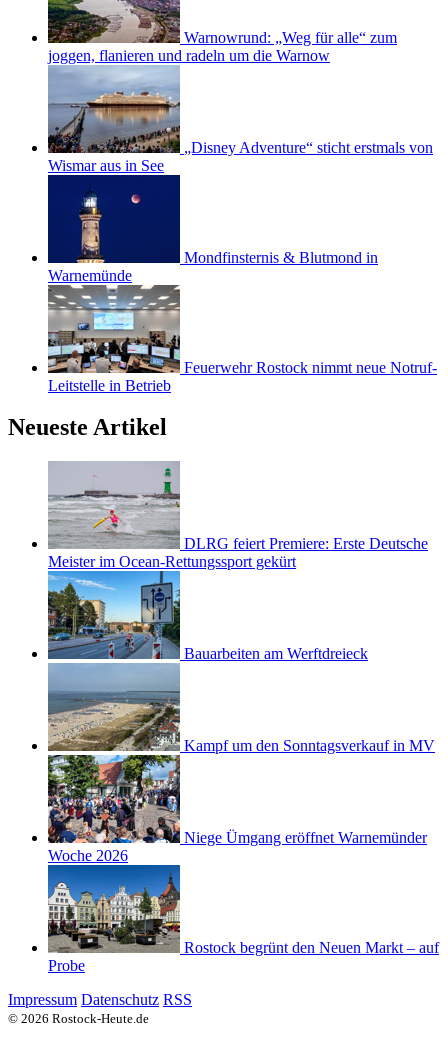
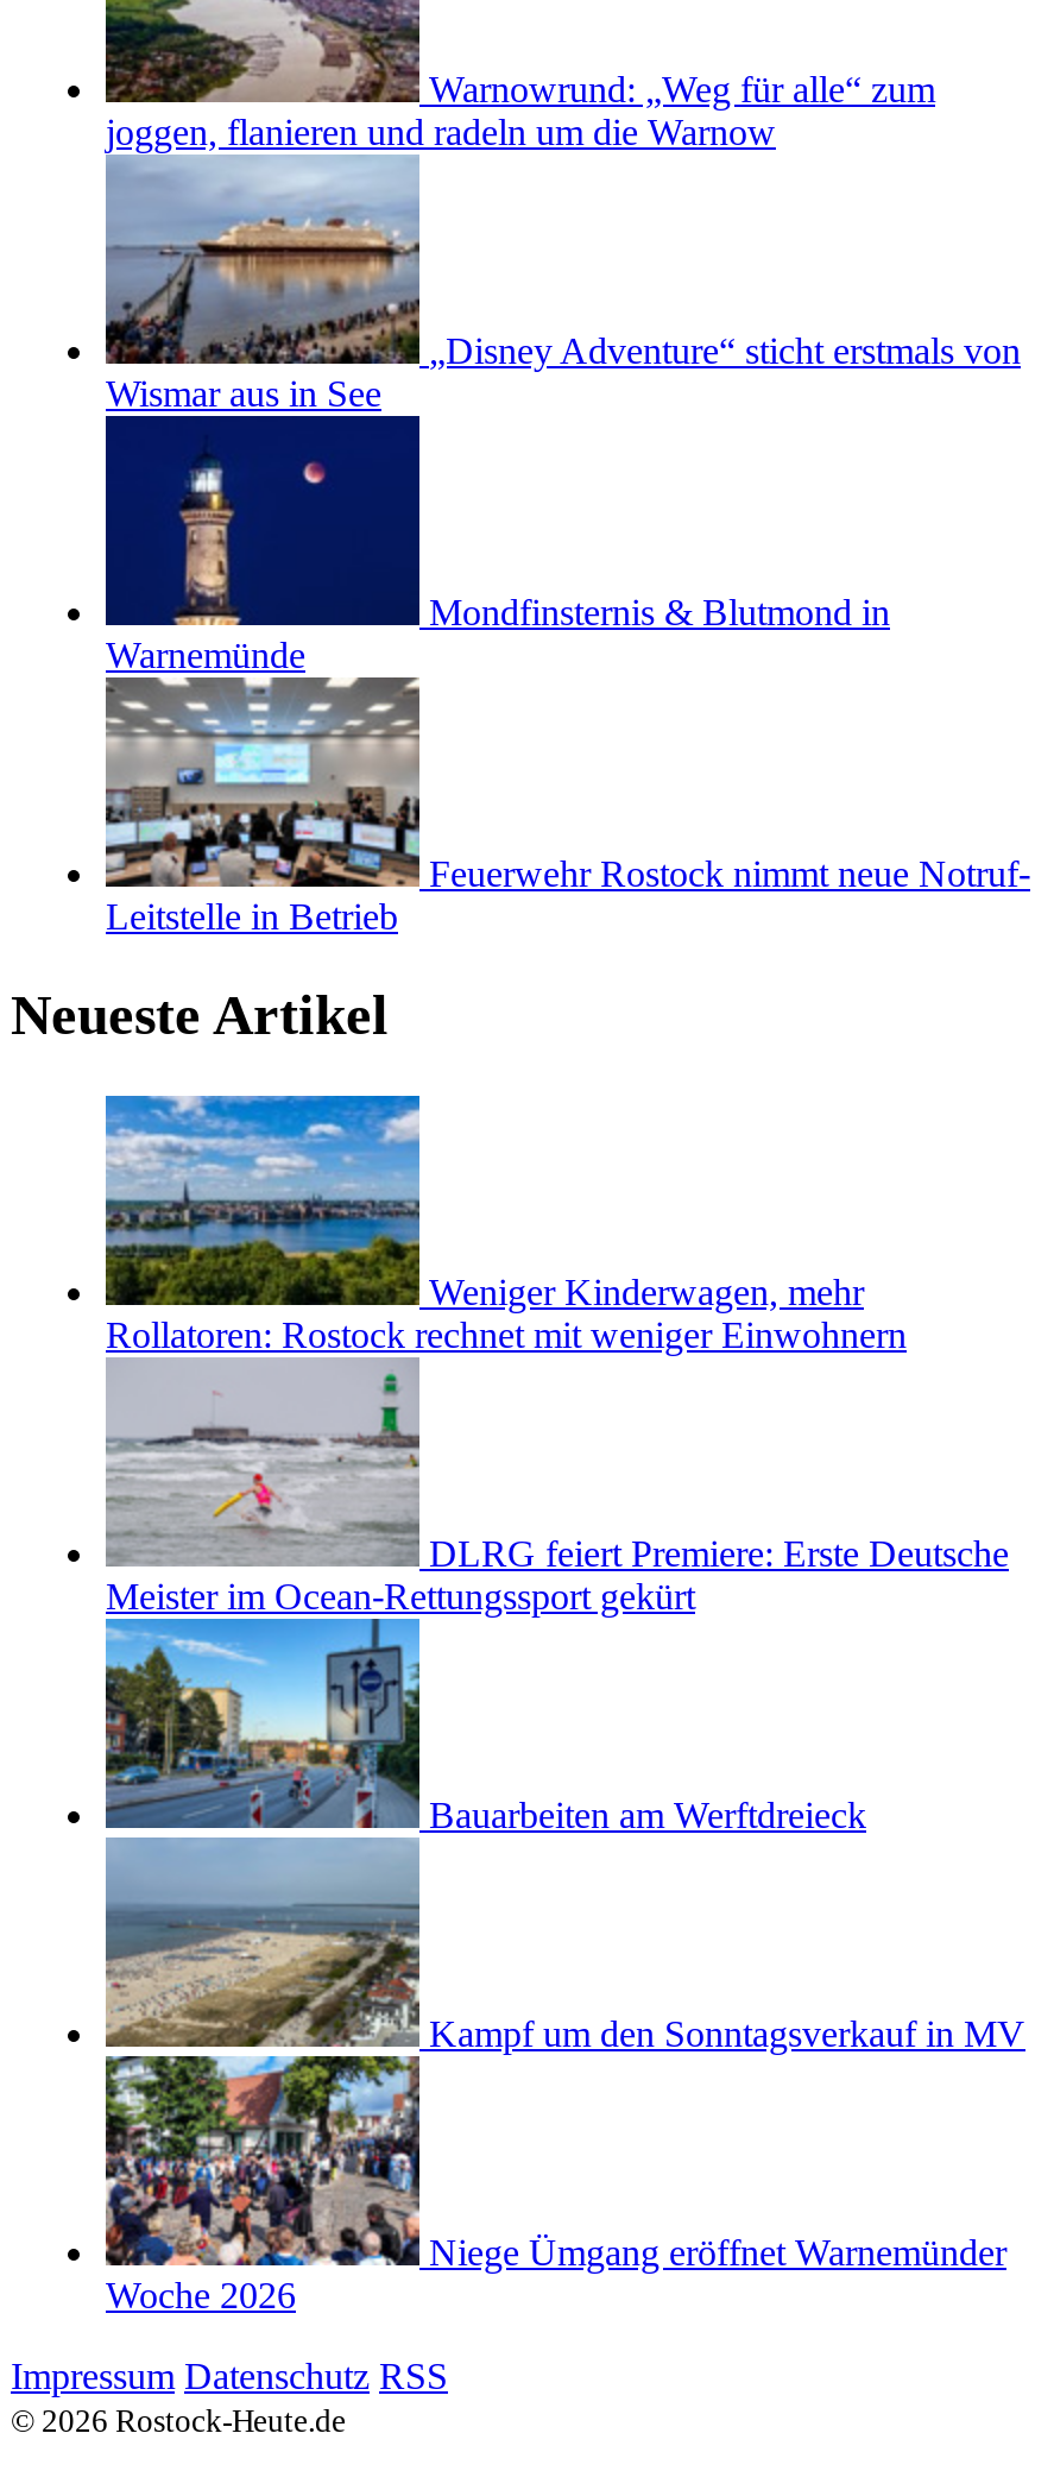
none -> [103,1093,907,1356] [image] | Weniger Kinderwagen, mehr | Rollatoren: Rostock rechnet mit weniger Einwohnern
moved [47,464,435,864] -> [103,1364,1025,2316]: [image] | DLRG feiert Premiere: Erste Deutsche | Meister im Ocean-Rettungssport gekürt | Bauarbeiten am Werftdreieck | Kampf um den Sonntagsverkauf in MV | Niege Ümgang eröffnet Warnemünder | Woche 2026
[47,864,439,974] [image] | Rostock begrünt den Neuen Markt – auf | Probe -> none

